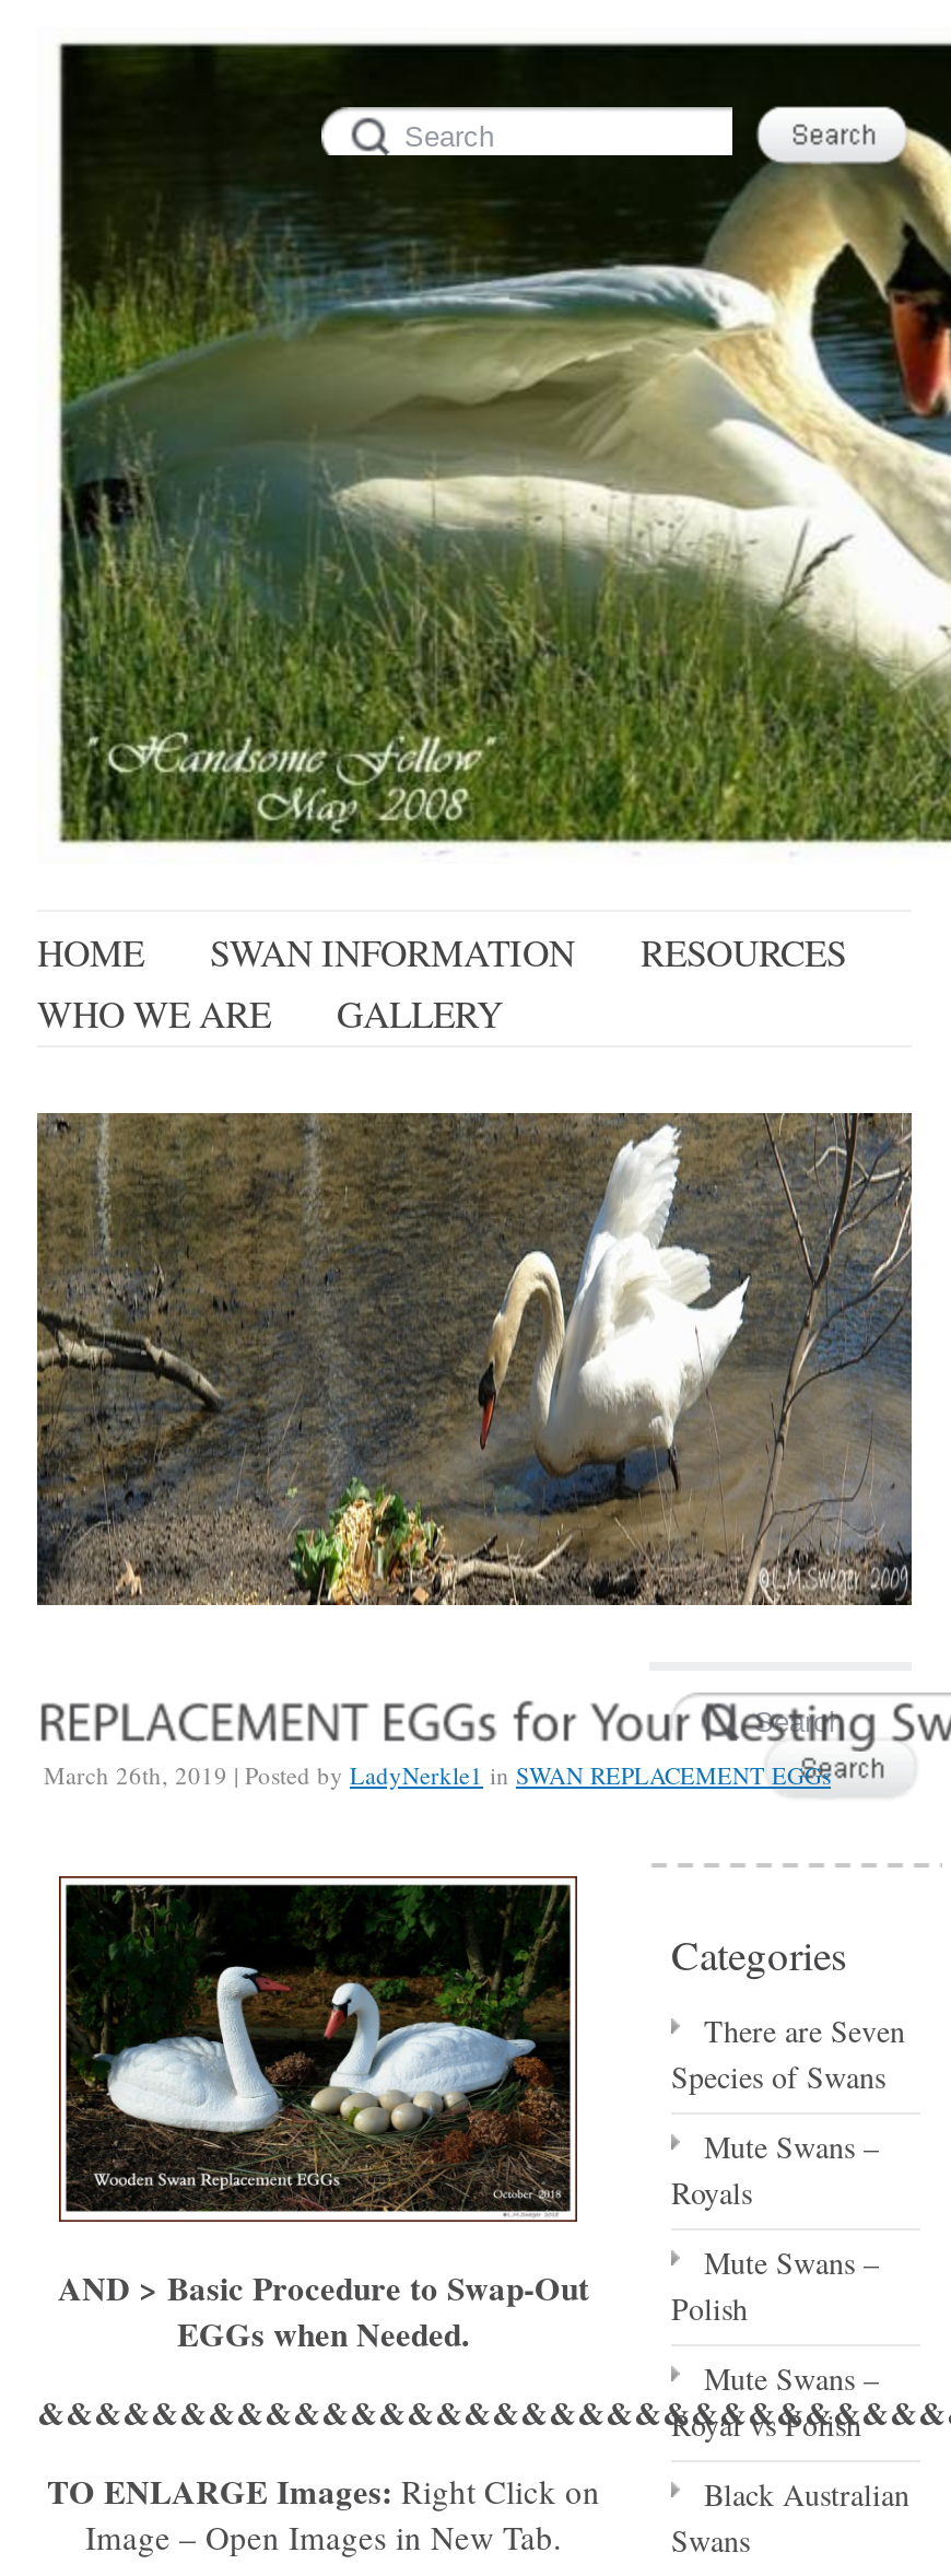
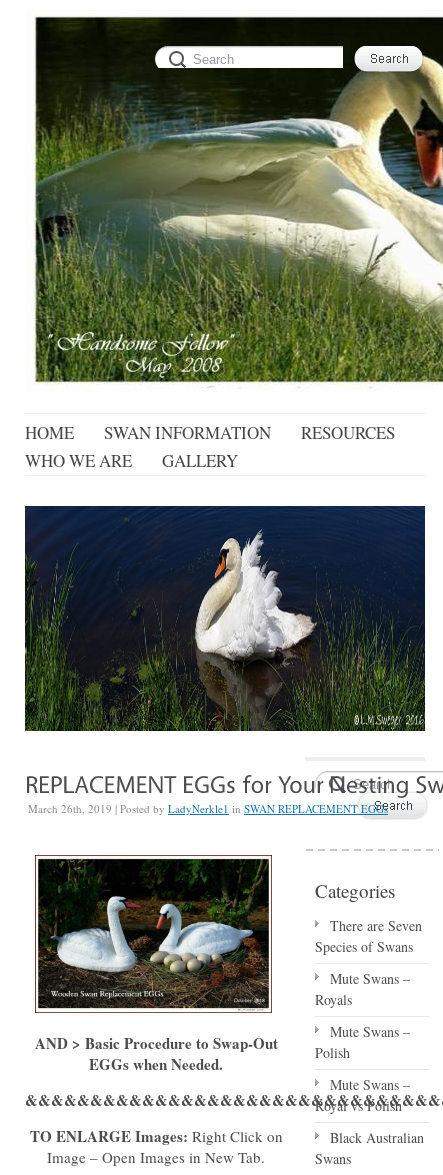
[35,1111,914,1607] [image] -> [24,505,426,732] [image]

